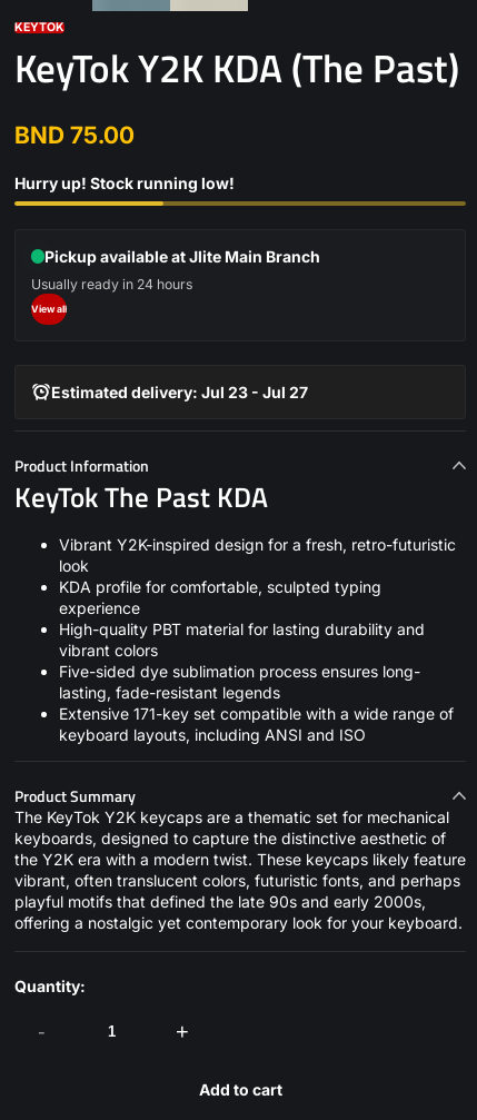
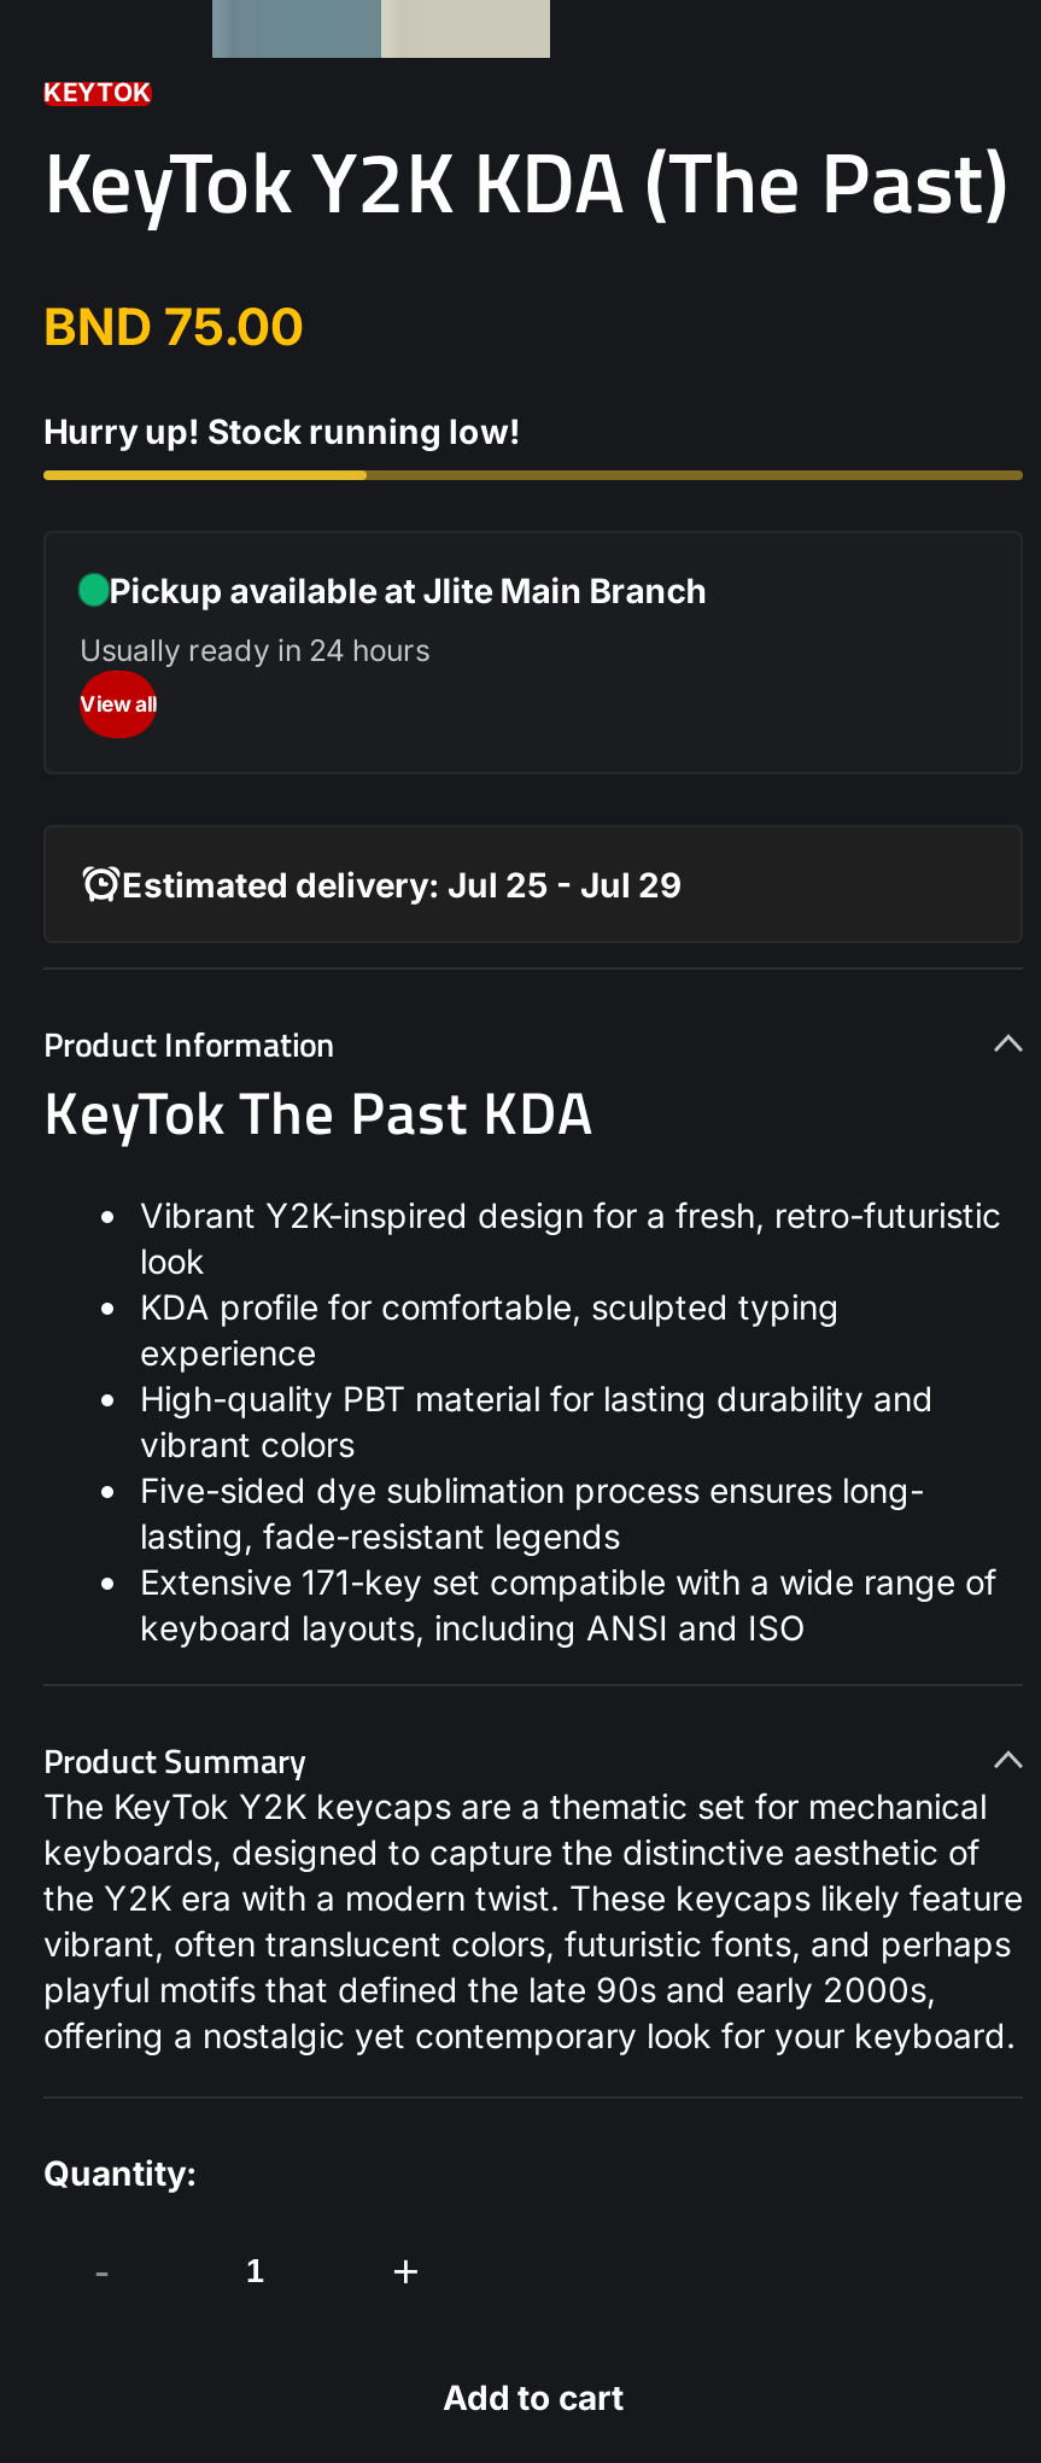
[51,383,307,402] Estimated delivery: Jul 23 - Jul 27 -> [122,864,682,905] Estimated delivery: Jul 25 - Jul 29

